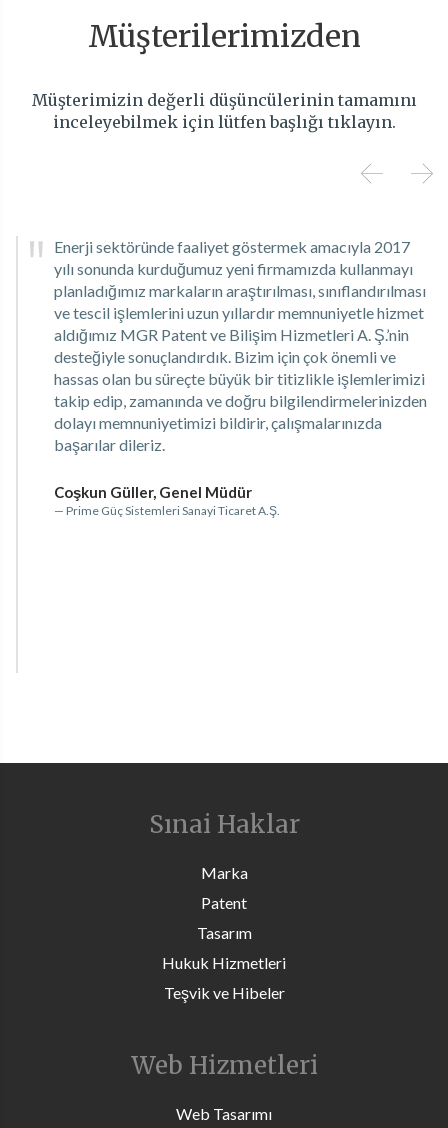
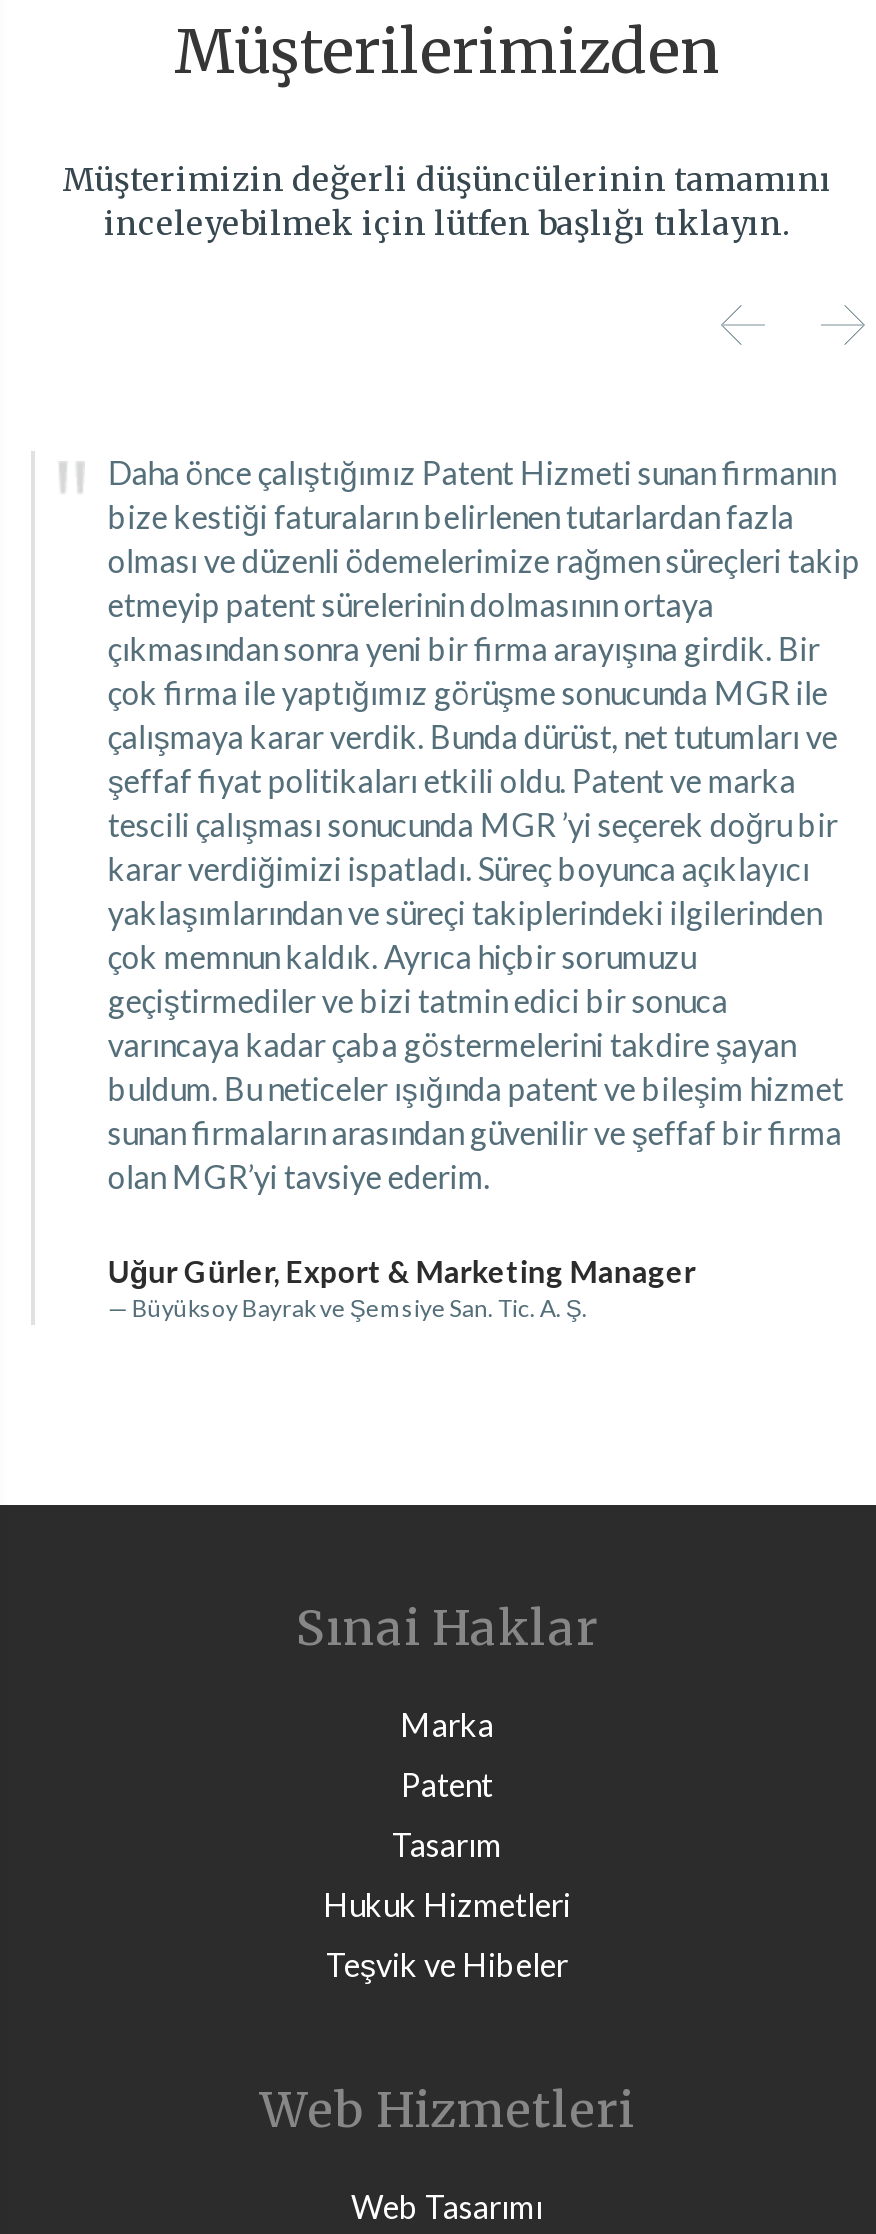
[54,237,427,454] Enerji sektöründe faaliyet göstermek amacıyla 2017 | yılı sonunda kurduğumuz yeni firmamızda kullanmayı | planladığımız markaların araştırılması, sınıflandırılması | ve tescil işlemlerini uzun yıllardır memnuniyetle hizmet | aldığımız MGR Patent ve Bilişim Hizmetleri A. Ş.’nin | desteğiyle sonuçlandırdık. Bizim için çok önemli ve | hassas olan bu süreçte büyük bir titizlikle işlemlerimizi | takip edip, zamanında ve doğru bilgilendirmelerinizden | dolayı memnuniyetimizi bildirir, çalışmalarınızda | başarılar dileriz. -> [108,453,860,1195] Daha önce çalıştığımız Patent Hizmeti sunan firmanın | bize kestiği faturaların belirlenen tutarlardan fazla | olması ve düzenli ödemelerimize rağmen süreçleri takip | etmeyip patent sürelerinin dolmasının ortaya | çıkmasından sonra yeni bir firma arayışına girdik. Bir | çok firma ile yaptığımız görüşme sonucunda MGR ile | çalışmaya karar verdik. Bunda dürüst, net tutumları ve | şeffaf fiyat politikaları etkili oldu. Patent ve marka | tescili çalışması sonucunda MGR ’yi seçerek doğru bir | karar verdiğimizi ispatladı. Süreç boyunca açıklayıcı | yaklaşımlarından ve süreçi takiplerindeki ilgilerinden | çok memnun kaldık. Ayrıca hiçbir sorumuzu | geçiştirmediler ve bizi tatmin edici bir sonuca | varıncaya kadar çaba göstermelerini takdire şayan | buldum. Bu neticeler ışığında patent ve bileşim hizmet | sunan firmaların arasından güvenilir ve şeffaf bir firma | olan MGR’yi tavsiye ederim.
[54,483,280,518] Coşkun Güller, Genel Müdür | Prime Güç Sistemleri Sanayi Ticaret A.Ş. -> [108,1253,696,1323] Uğur Gürler, Export & Marketing Manager | Büyüksoy Bayrak ve Şemsiye San. Tic. A. Ş.

